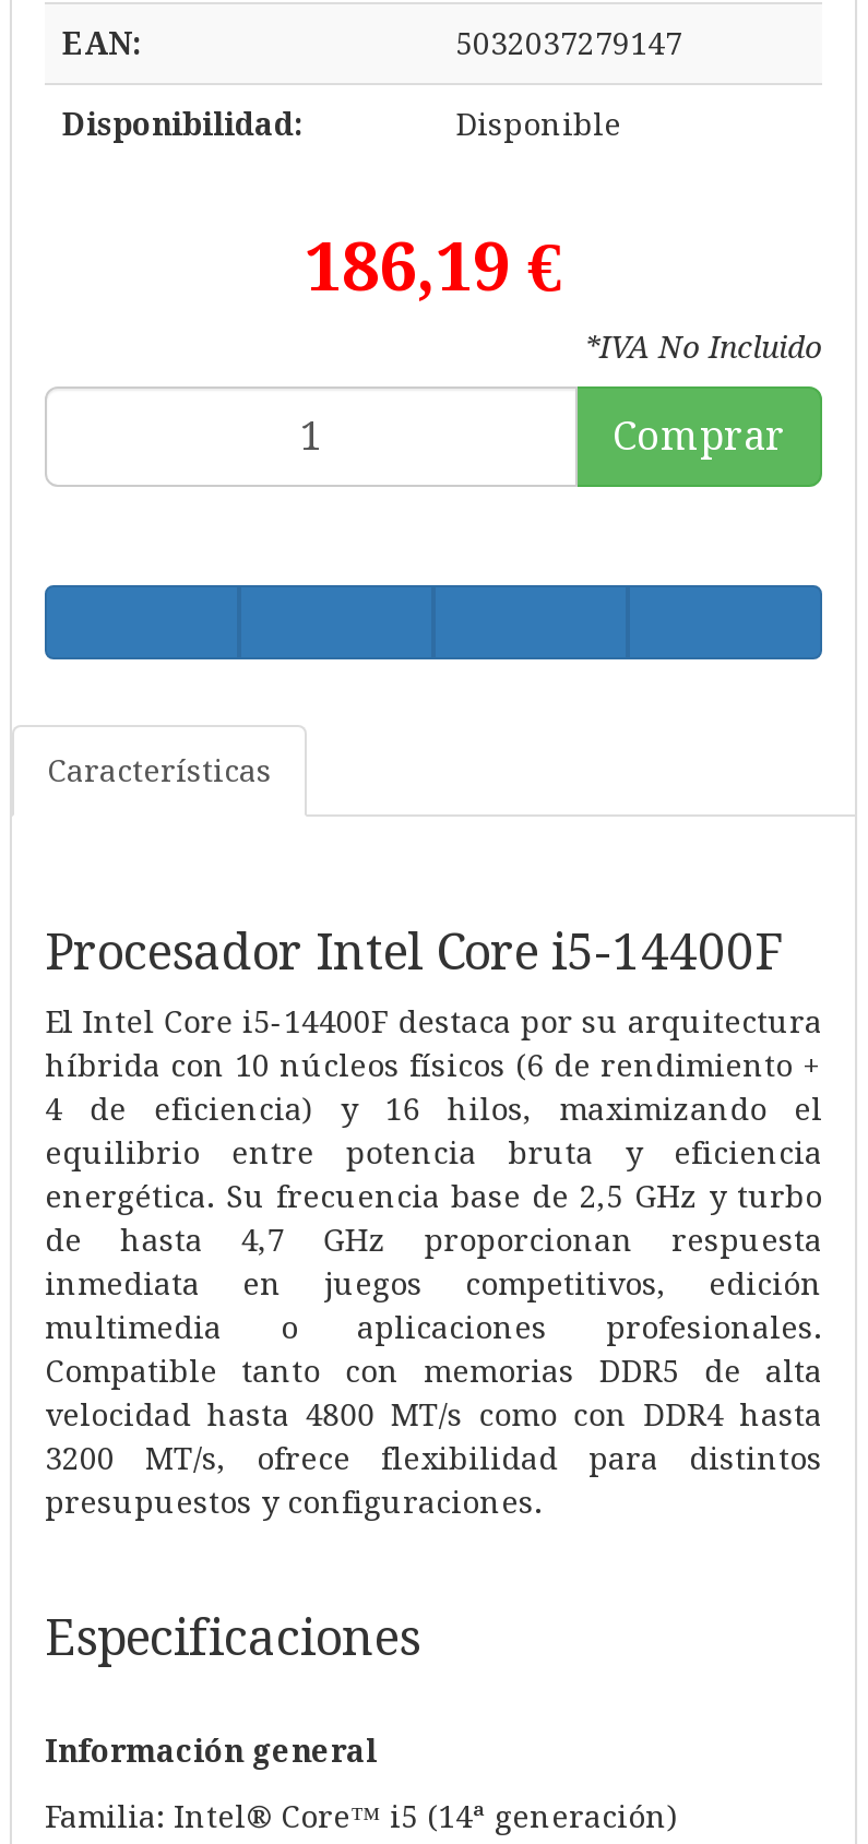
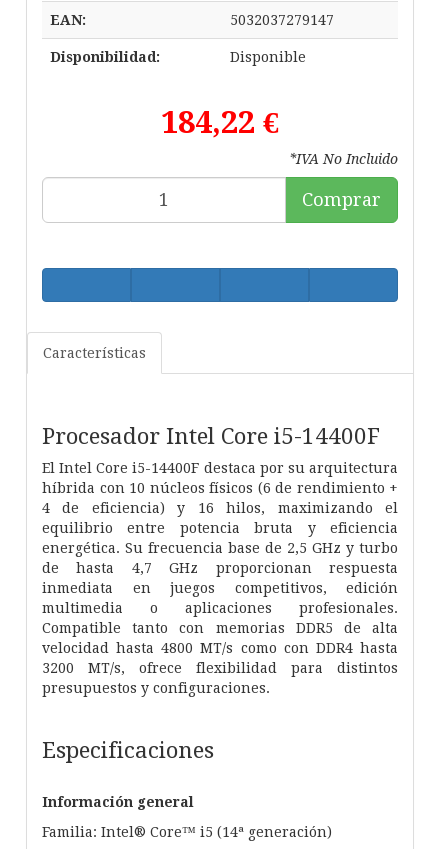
[305,226,562,305] 186,19 € -> [161,104,279,140] 184,22 €

